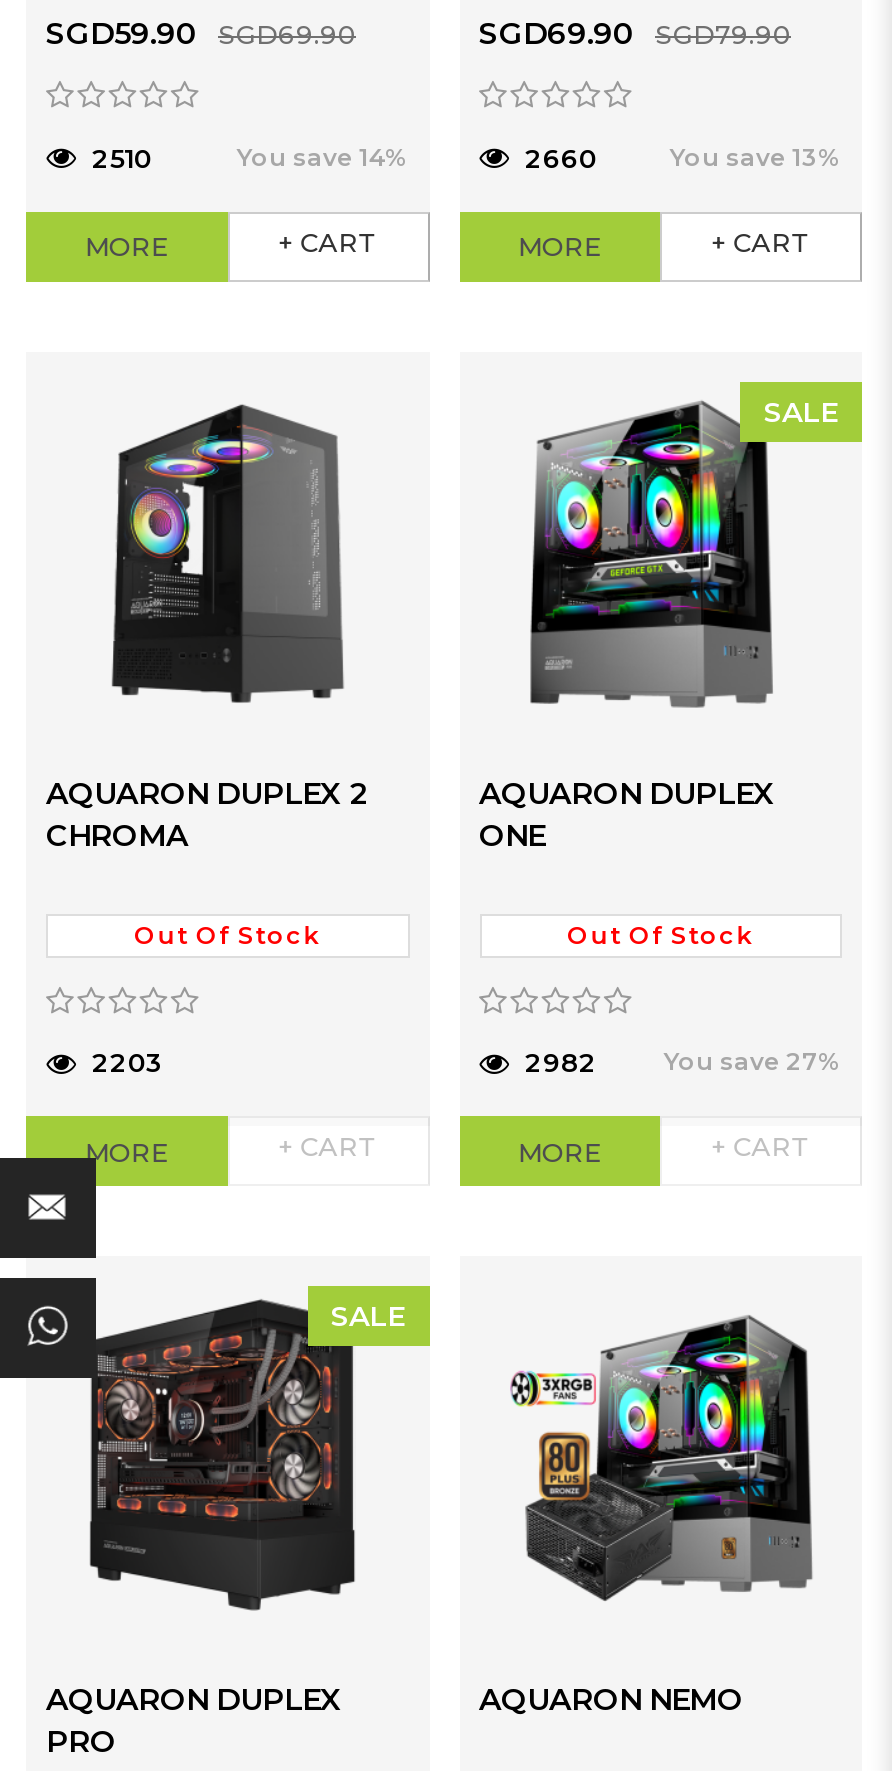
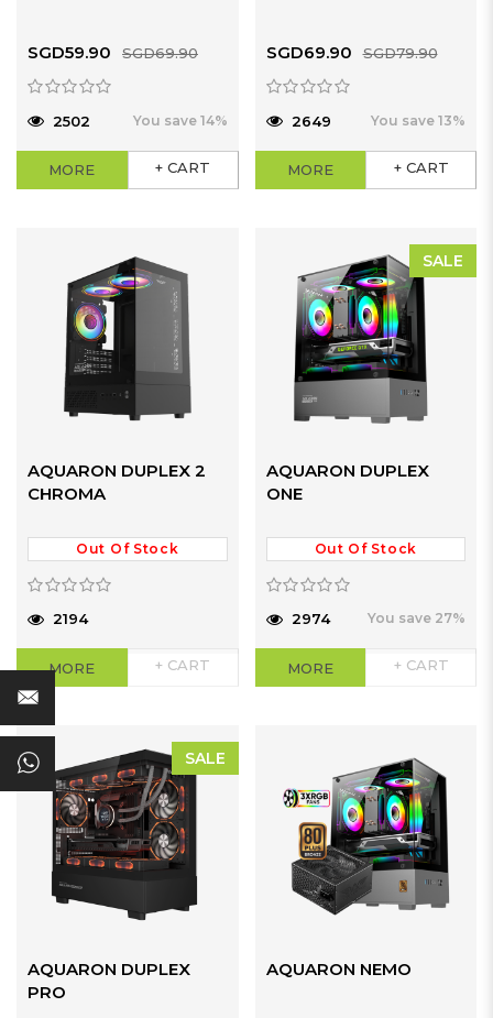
[92,141,152,173] 2510 -> [53,112,90,129] 2502
[525,141,597,173] 2660 -> [291,112,331,129] 2649
[92,1046,162,1078] 2203 -> [53,610,88,627] 2194
[525,1046,597,1078] 2982 -> [291,610,330,627] 2974

